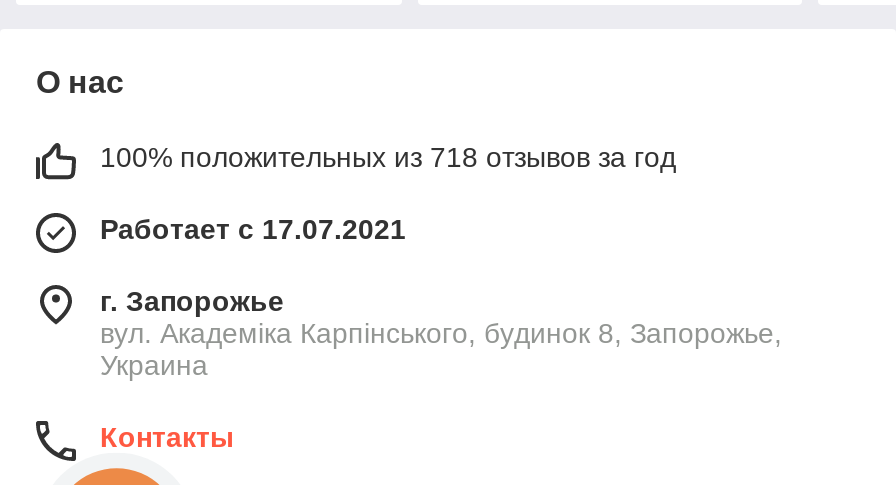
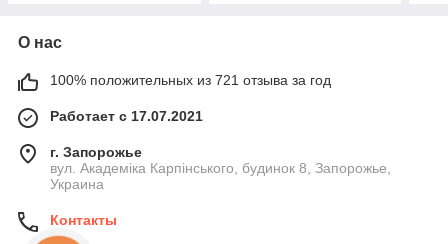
[100,142,676,174] 100% положительных из 718 отзывов за год -> [50,72,331,88] 100% положительных из 721 отзыва за год

